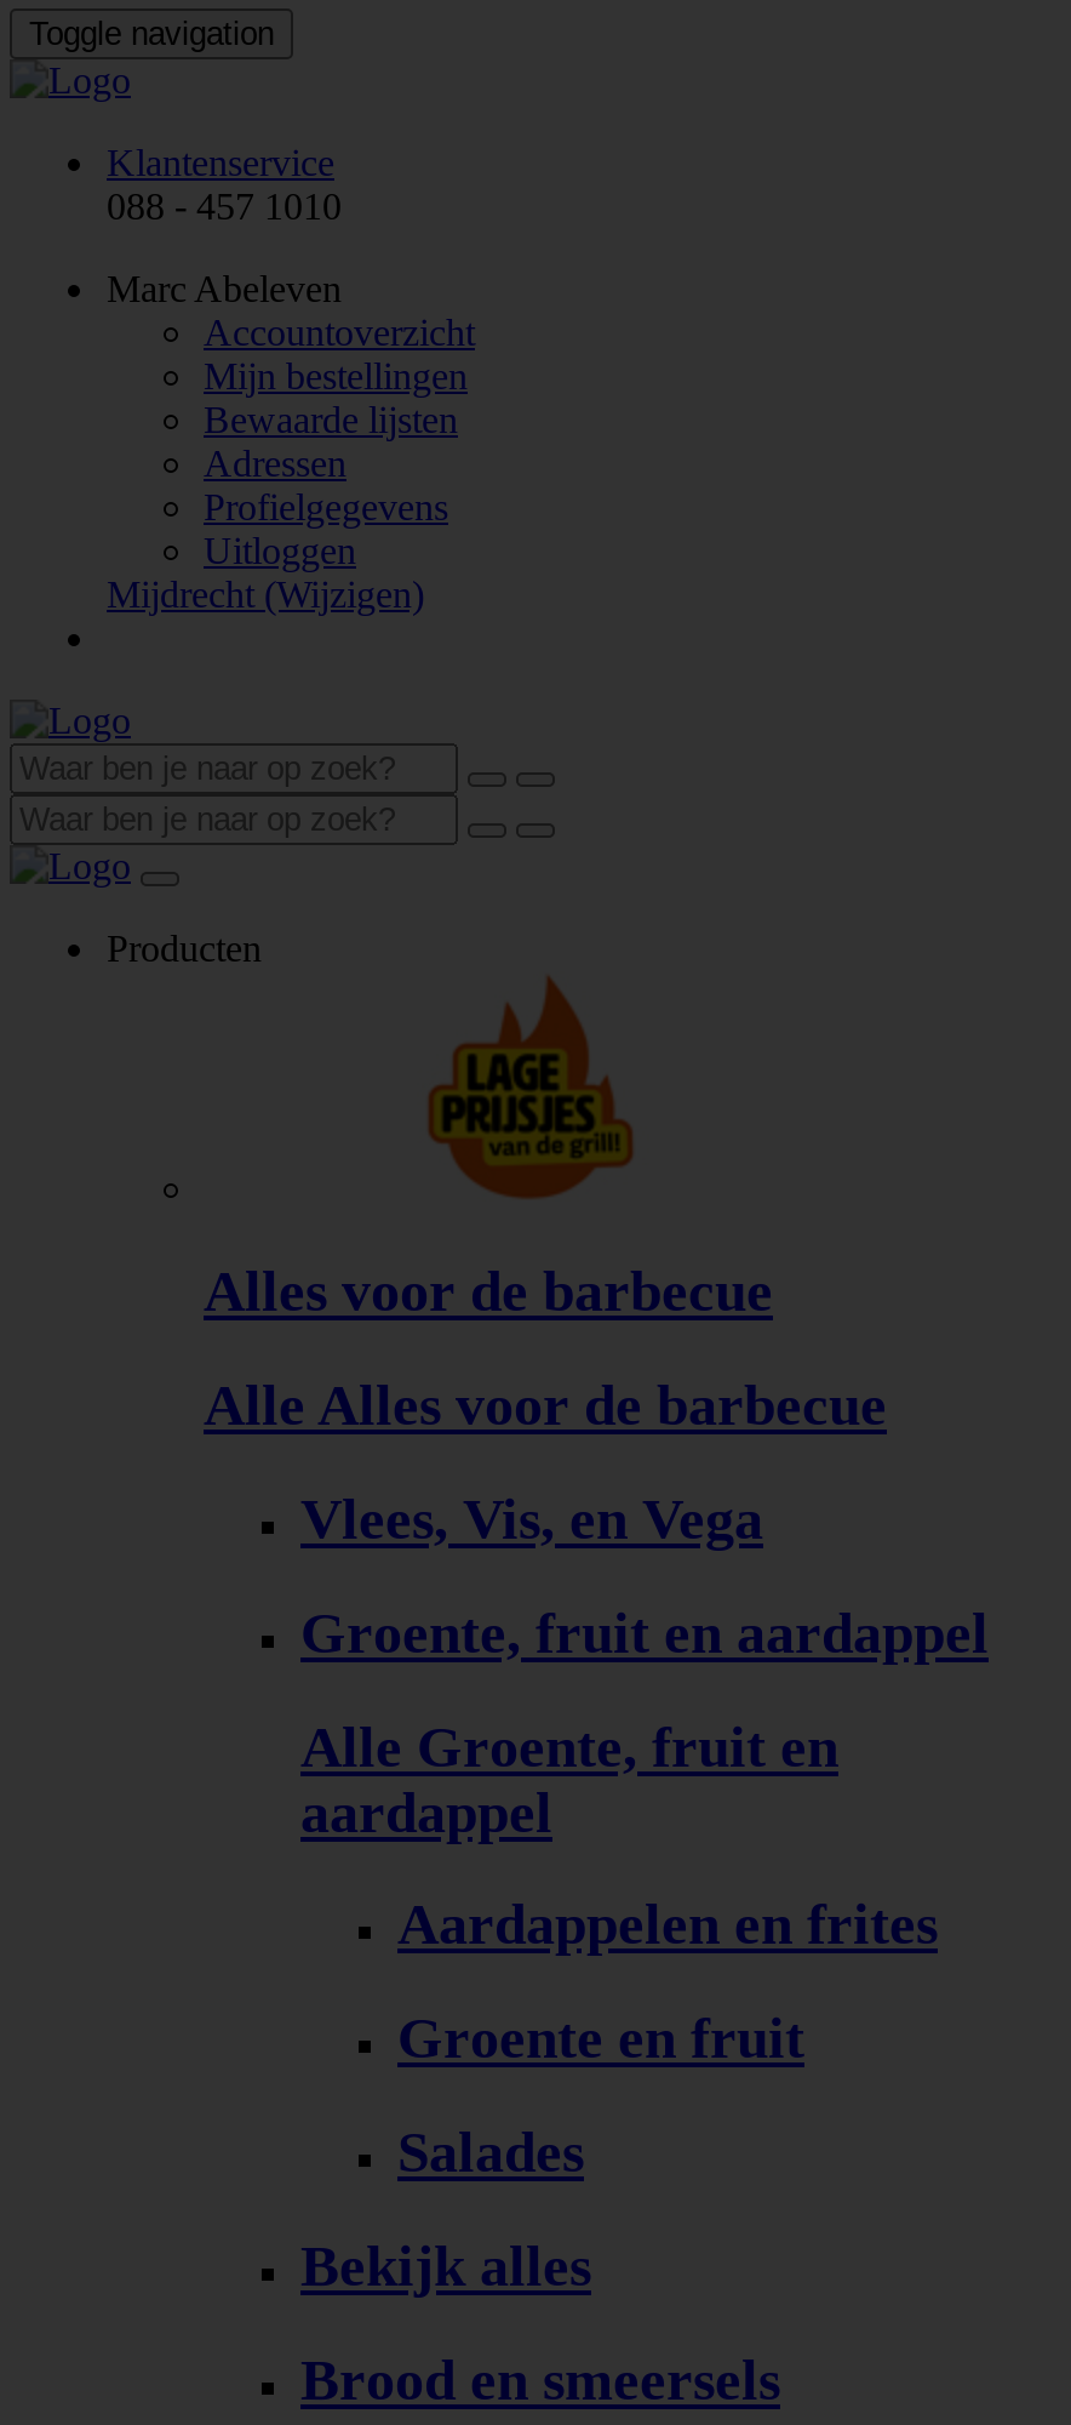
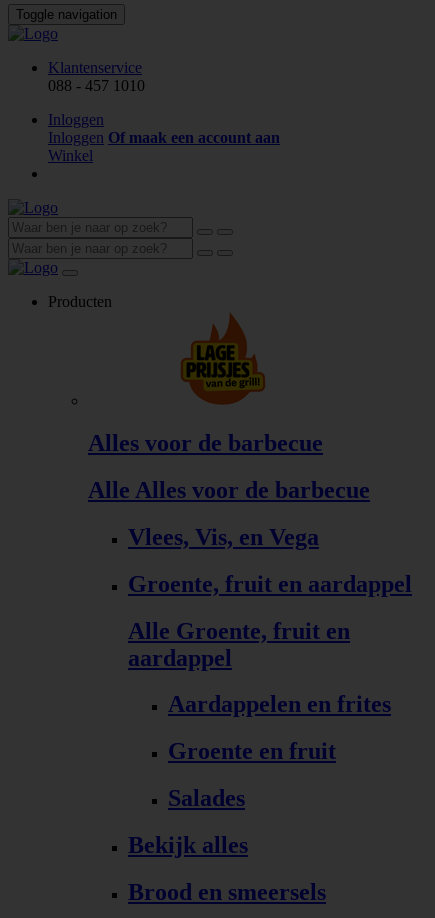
[107,268,475,615] Marc Abeleven | Accountoverzicht | Mijn bestellingen | Bewaarde lijsten | Adressen | Profielgegevens | Uitloggen | Mijdrecht (Wijzigen) -> [48,111,280,164] Inloggen | Inloggen Of maak een account aan | Winkel

